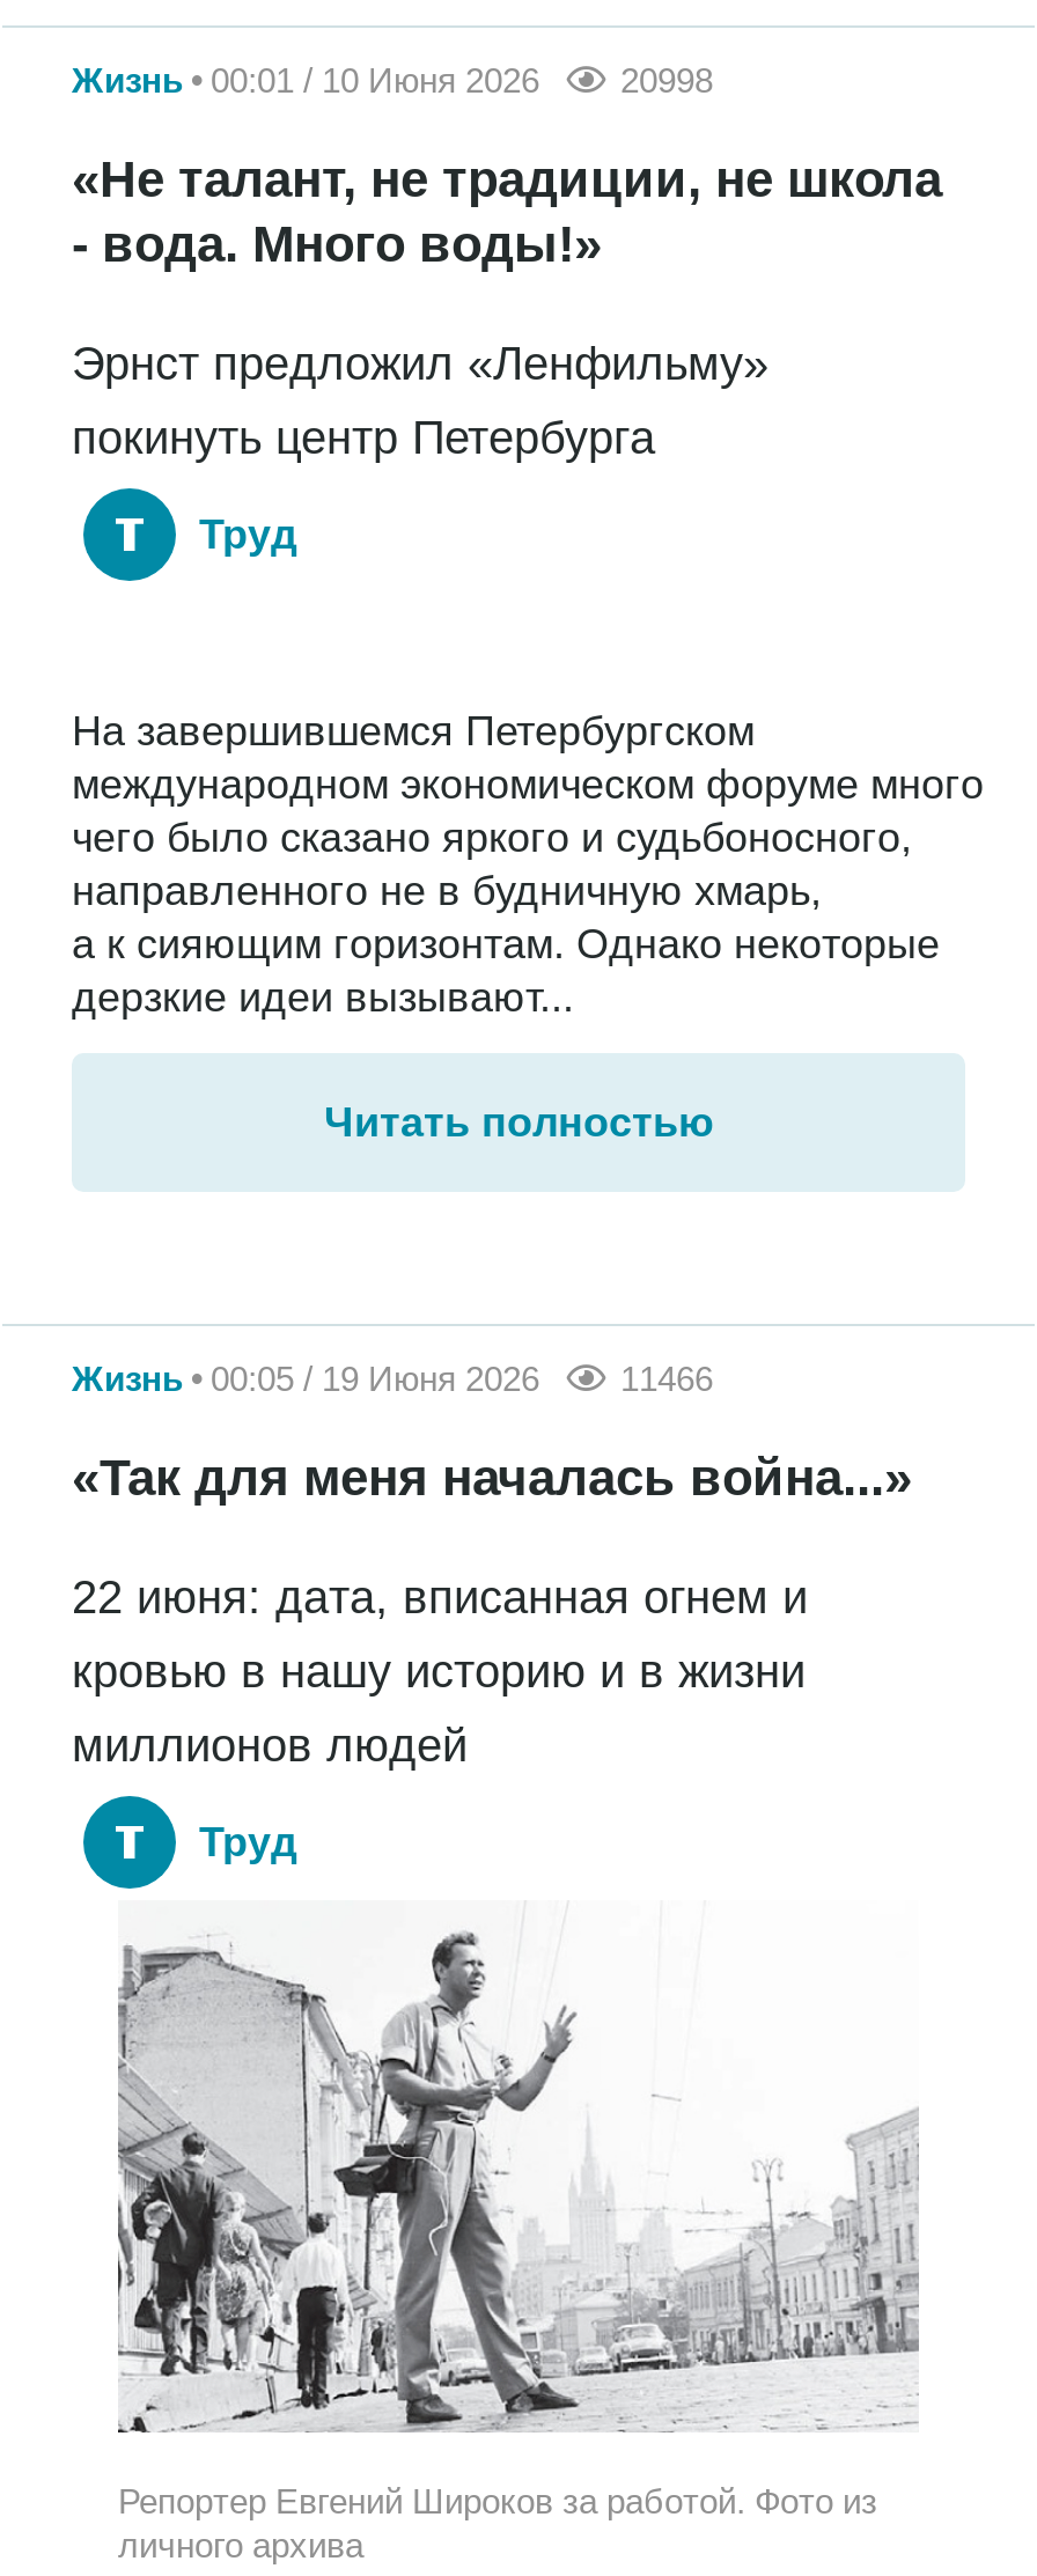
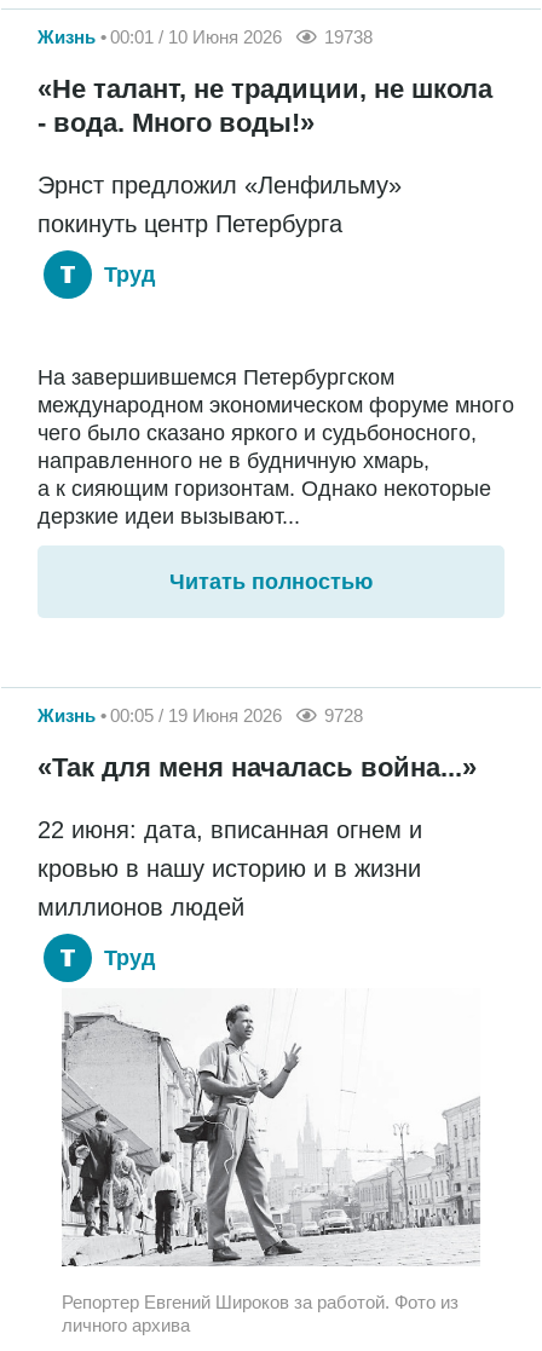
[620,61,713,100] 20998 -> [324,27,373,47] 19738
[620,1360,713,1399] 11466 -> [324,706,363,726] 9728

